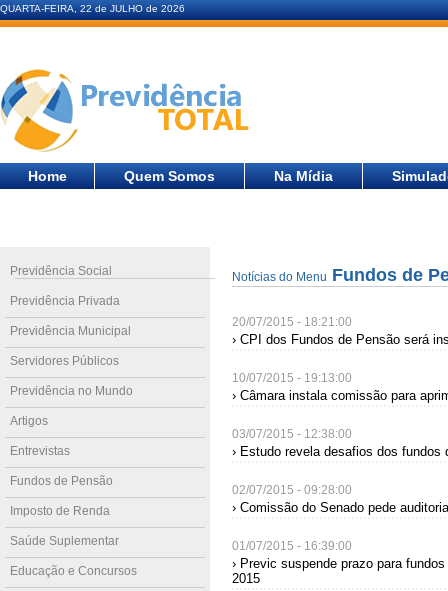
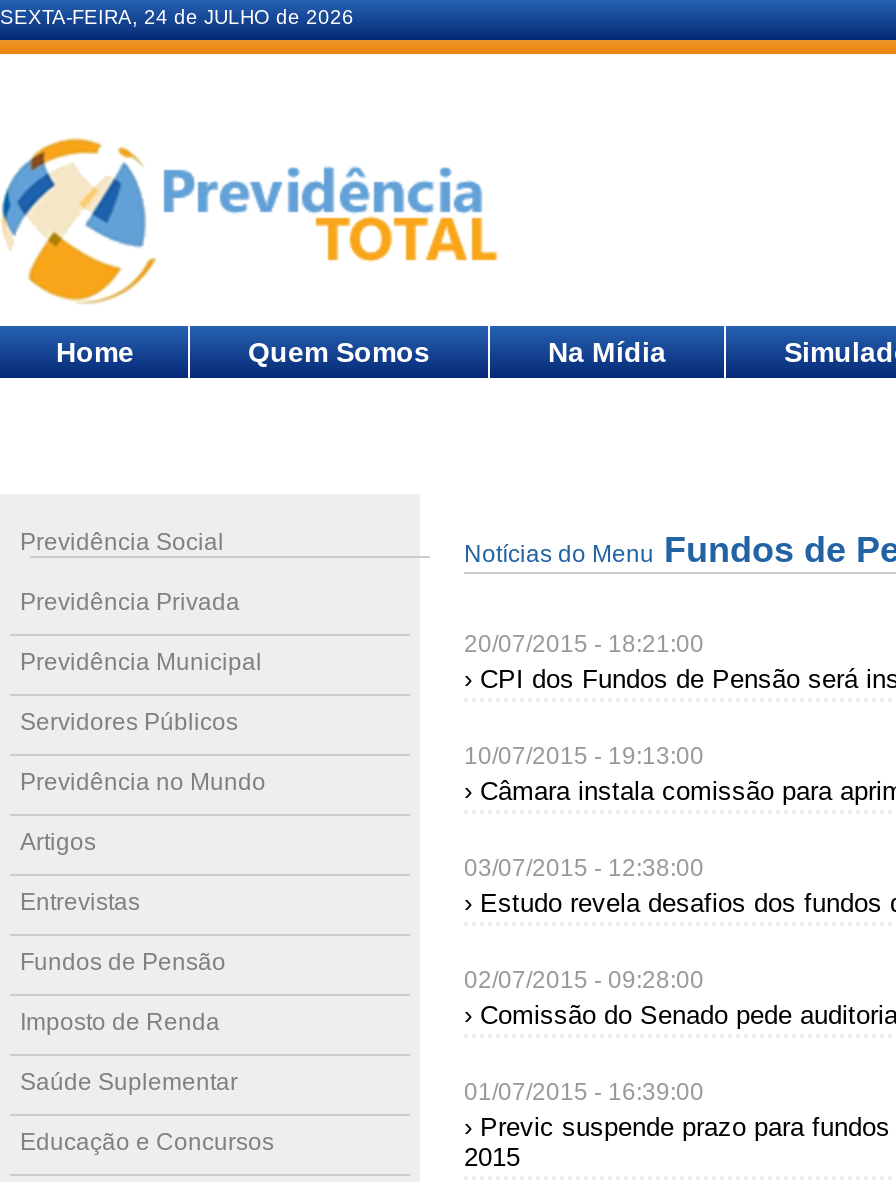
[0,3,185,14] QUARTA-FEIRA, 22 de JULHO de 2026 -> [0,6,354,28] SEXTA-FEIRA, 24 de JULHO de 2026

